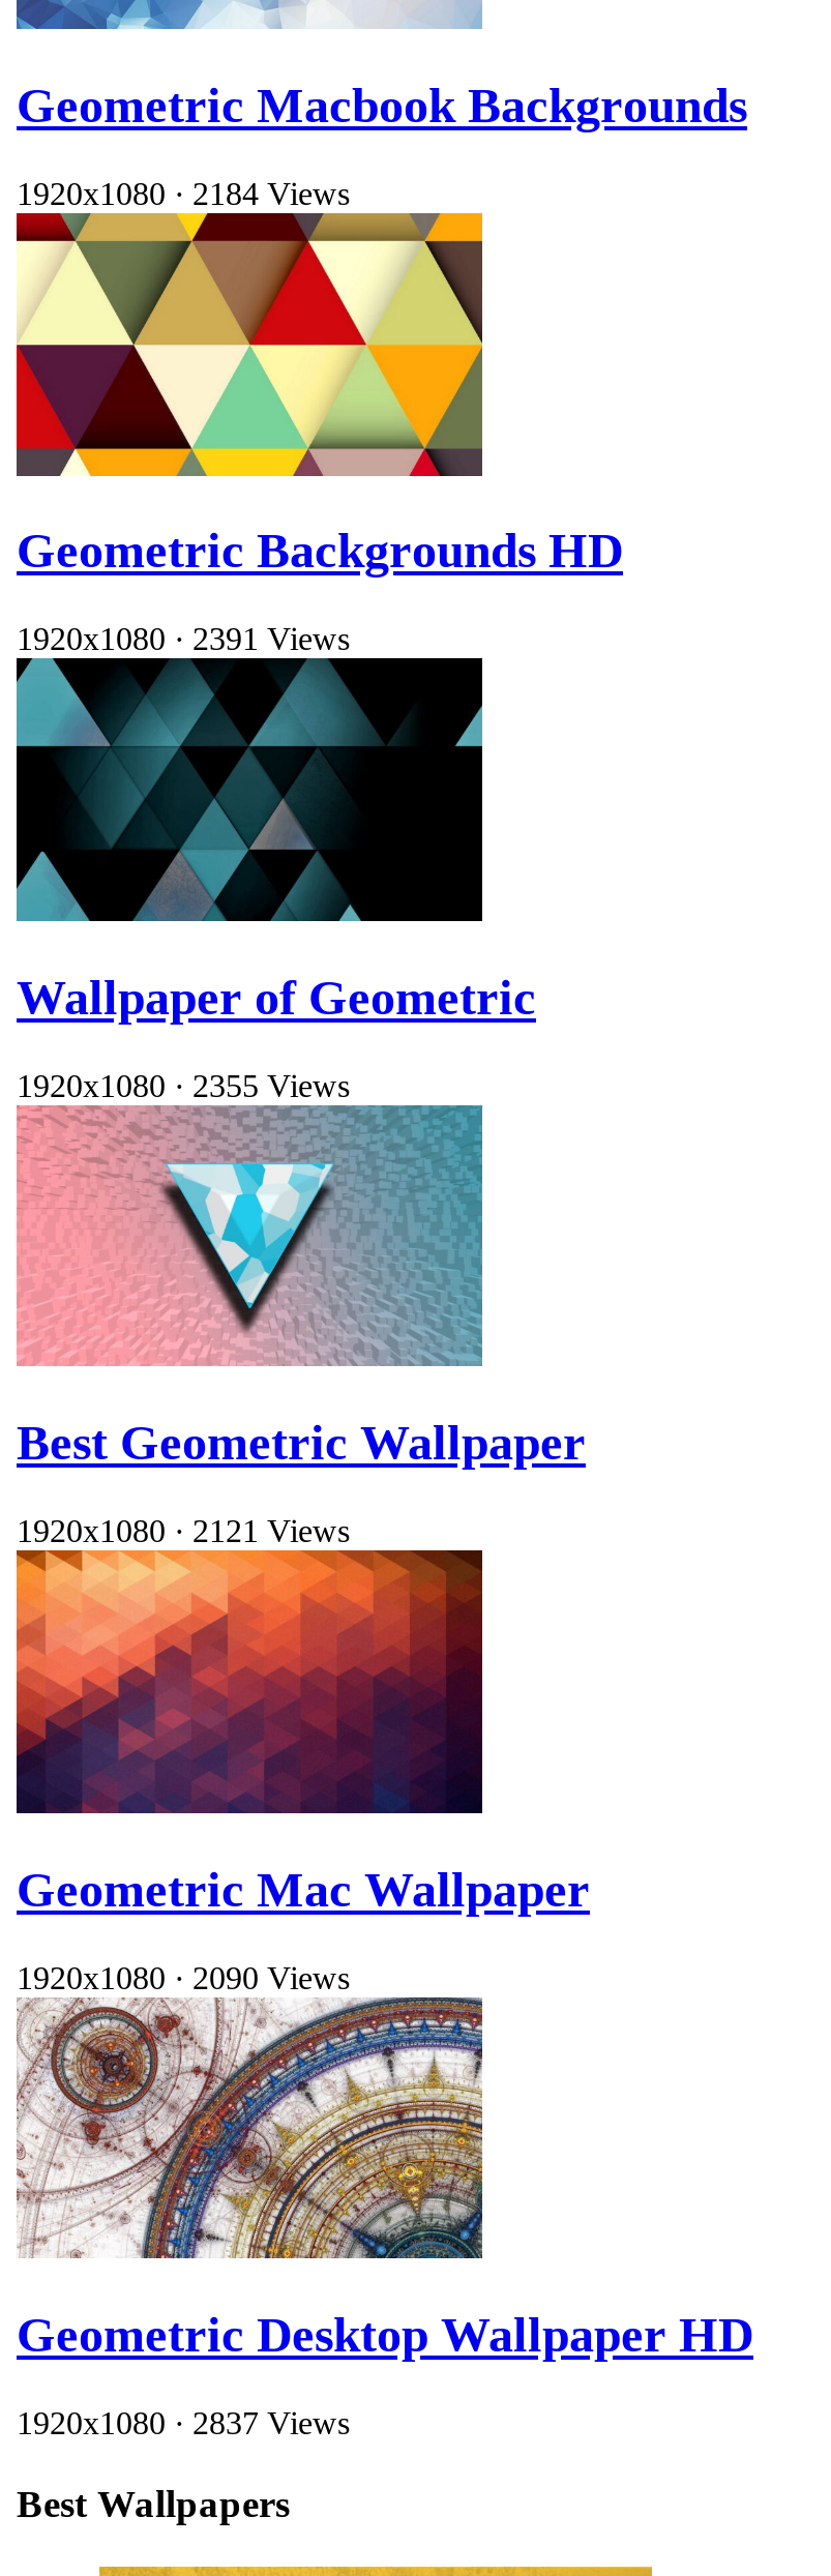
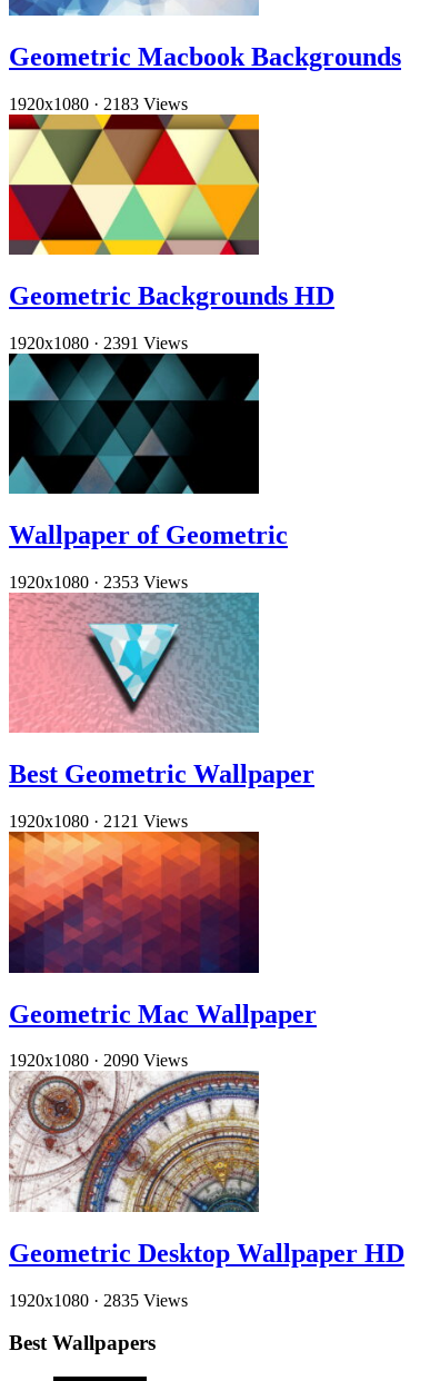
[17,175,350,210] 1920x1080 · 2184 Views -> [9,94,188,113] 1920x1080 · 2183 Views
[17,1067,350,1102] 1920x1080 · 2355 Views -> [9,573,188,592] 1920x1080 · 2353 Views
[17,2405,350,2440] 1920x1080 · 2837 Views -> [9,1290,188,1309] 1920x1080 · 2835 Views

